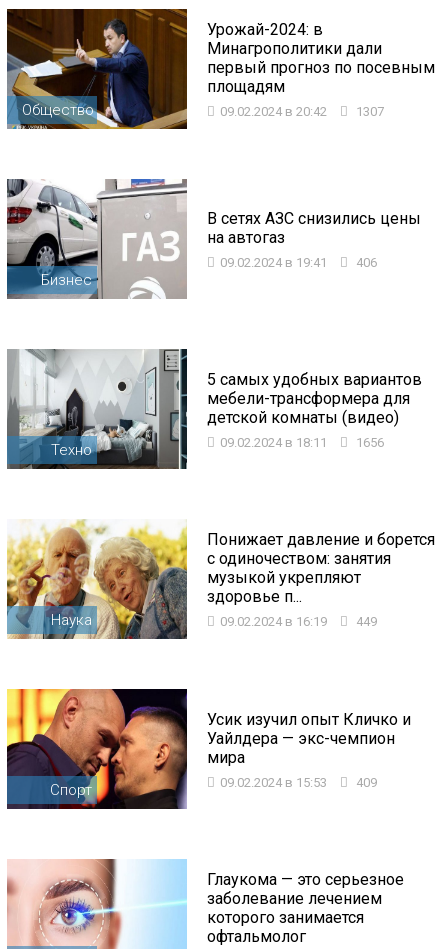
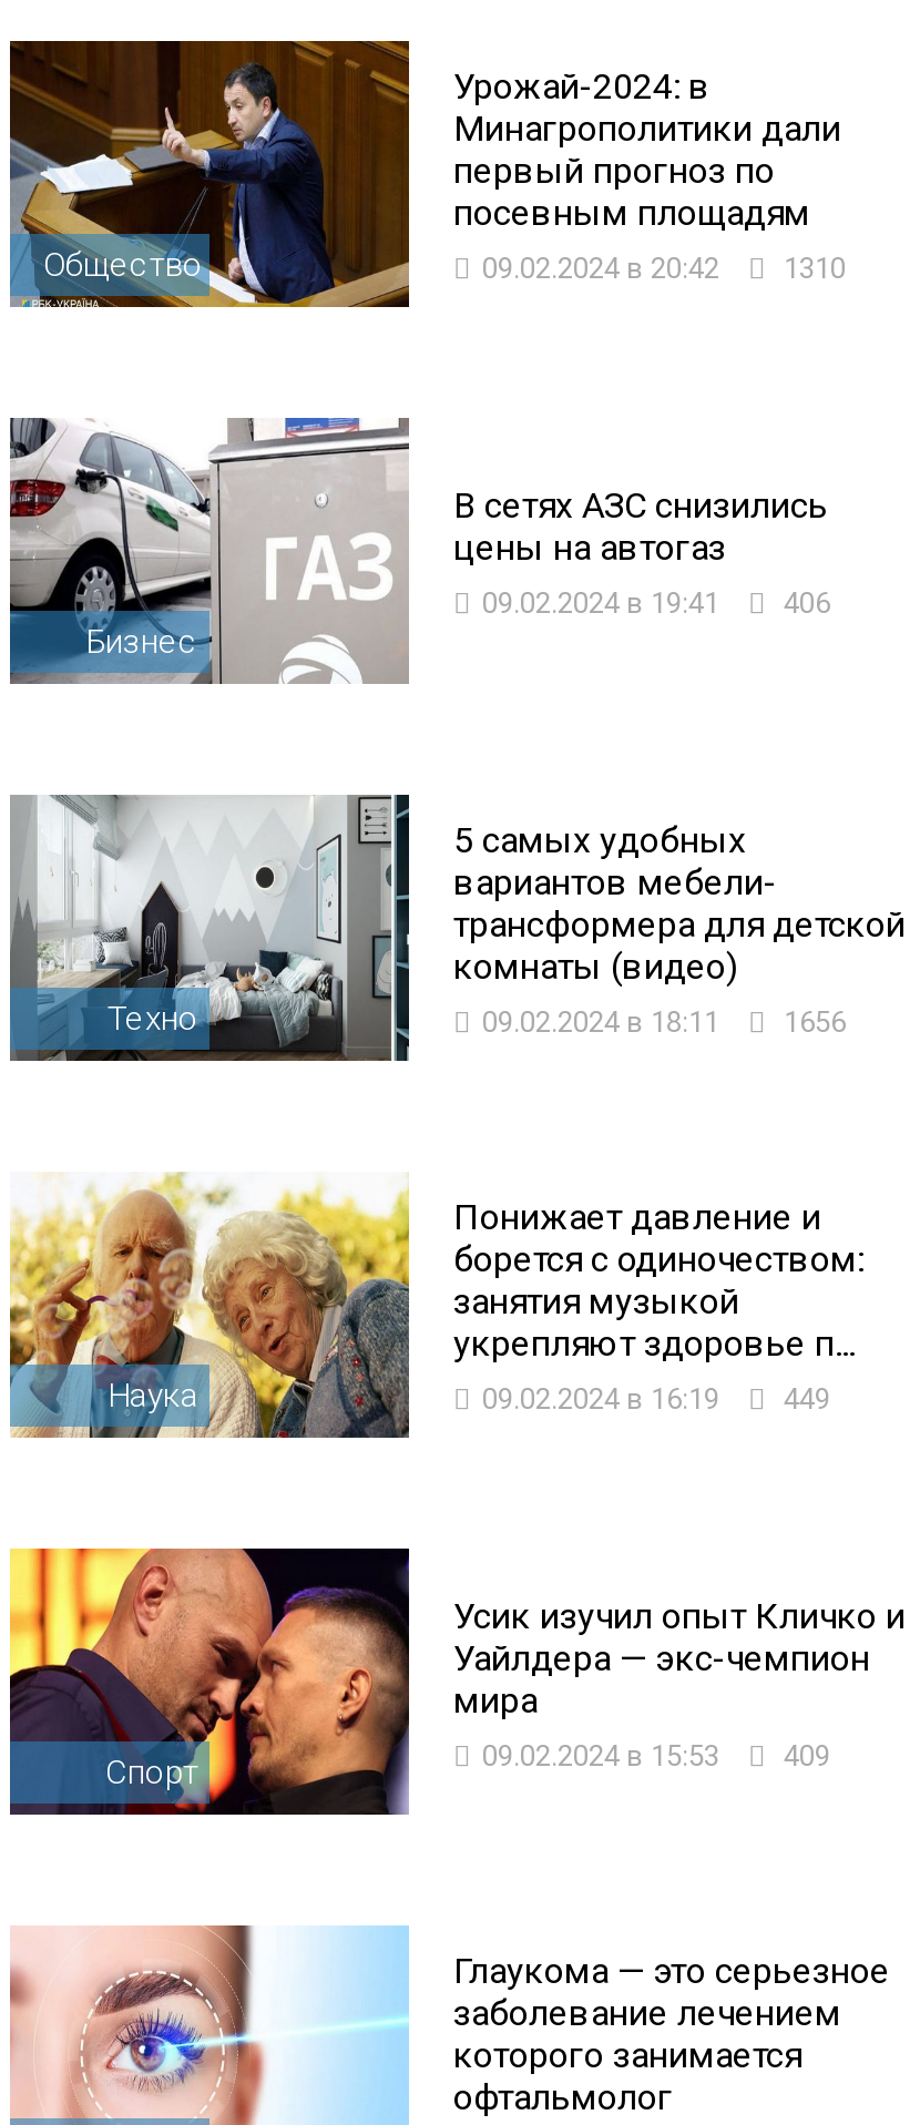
[220,104,384,119] 09.02.2024 в 20:42 1307 -> [482,252,846,285] 09.02.2024 в 20:42 1310

